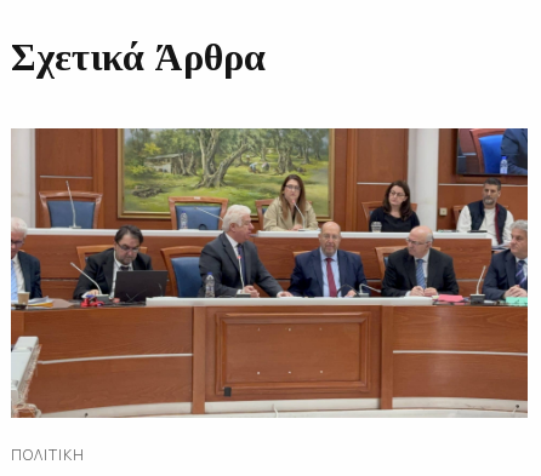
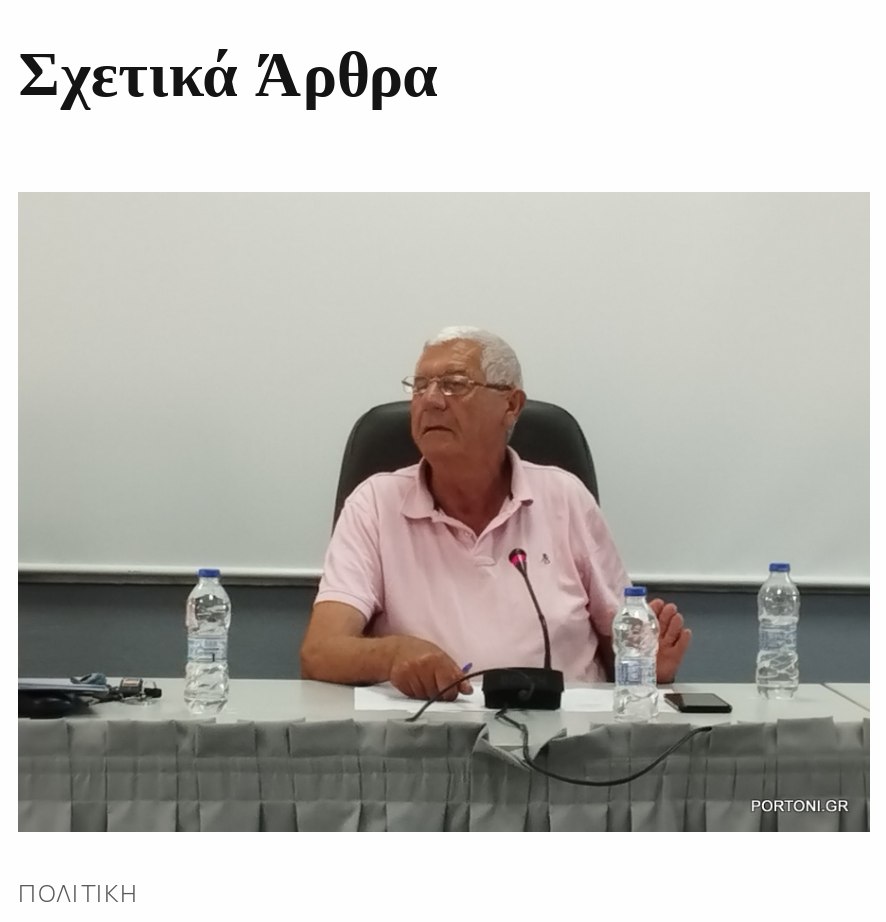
[11,128,528,418] [image] -> [16,192,870,834] [image]

